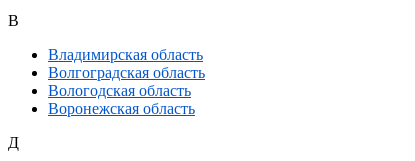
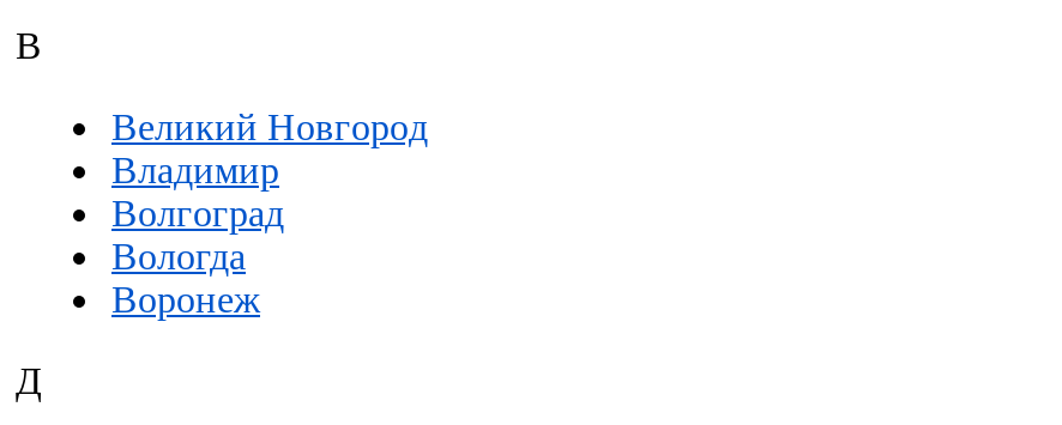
[48,46,205,117] Владимирская область | Волгоградская область | Вологодская область | Воронежская область -> [111,108,428,321] Великий Новгород | Владимир | Волгоград | Вологда | Воронеж

